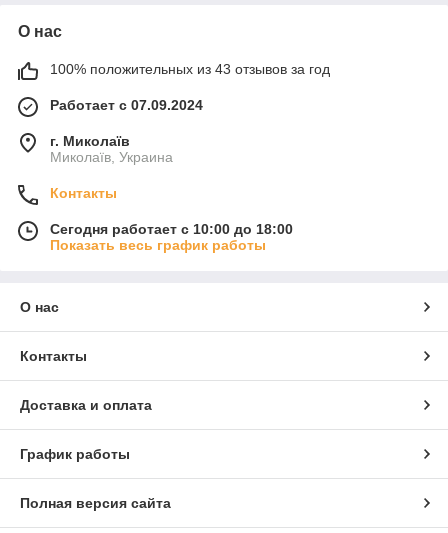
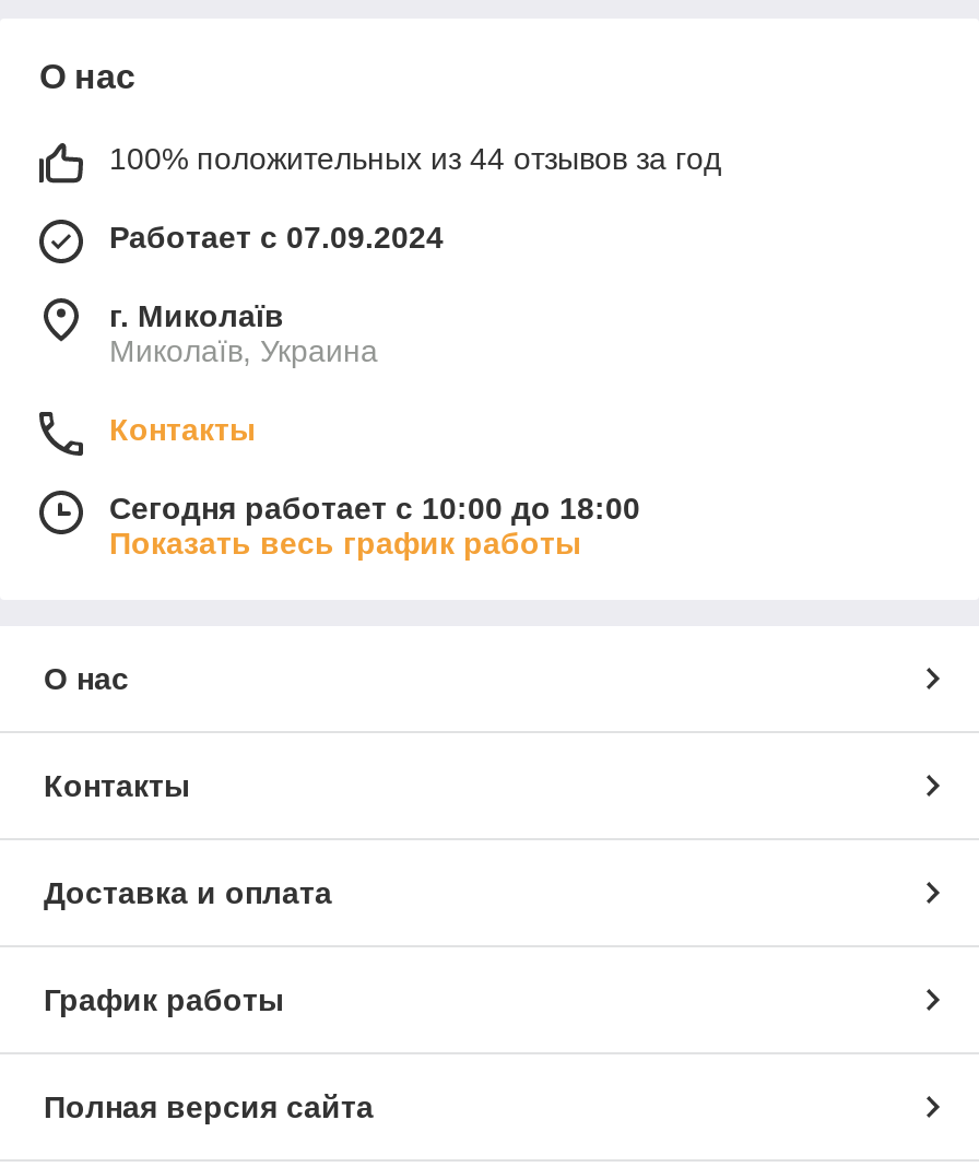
[50,61,330,77] 100% положительных из 43 отзывов за год -> [109,141,721,175] 100% положительных из 44 отзывов за год

